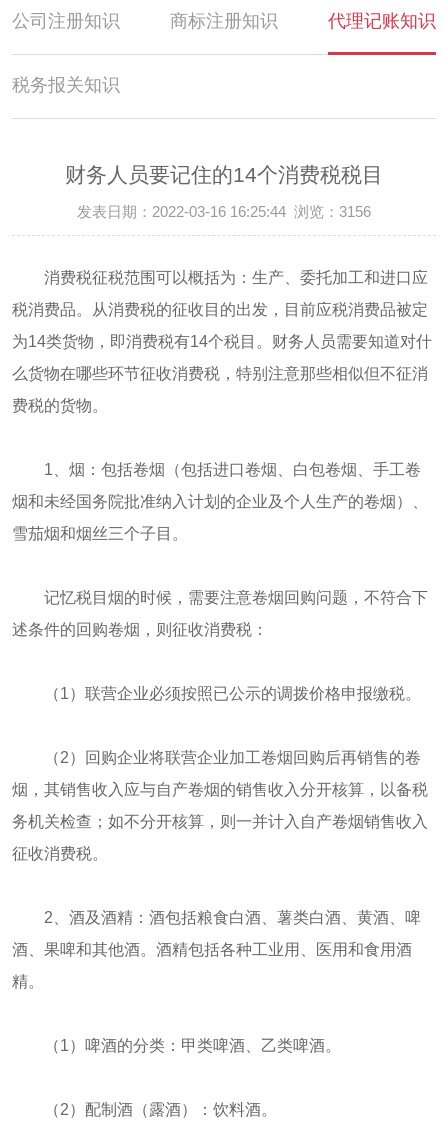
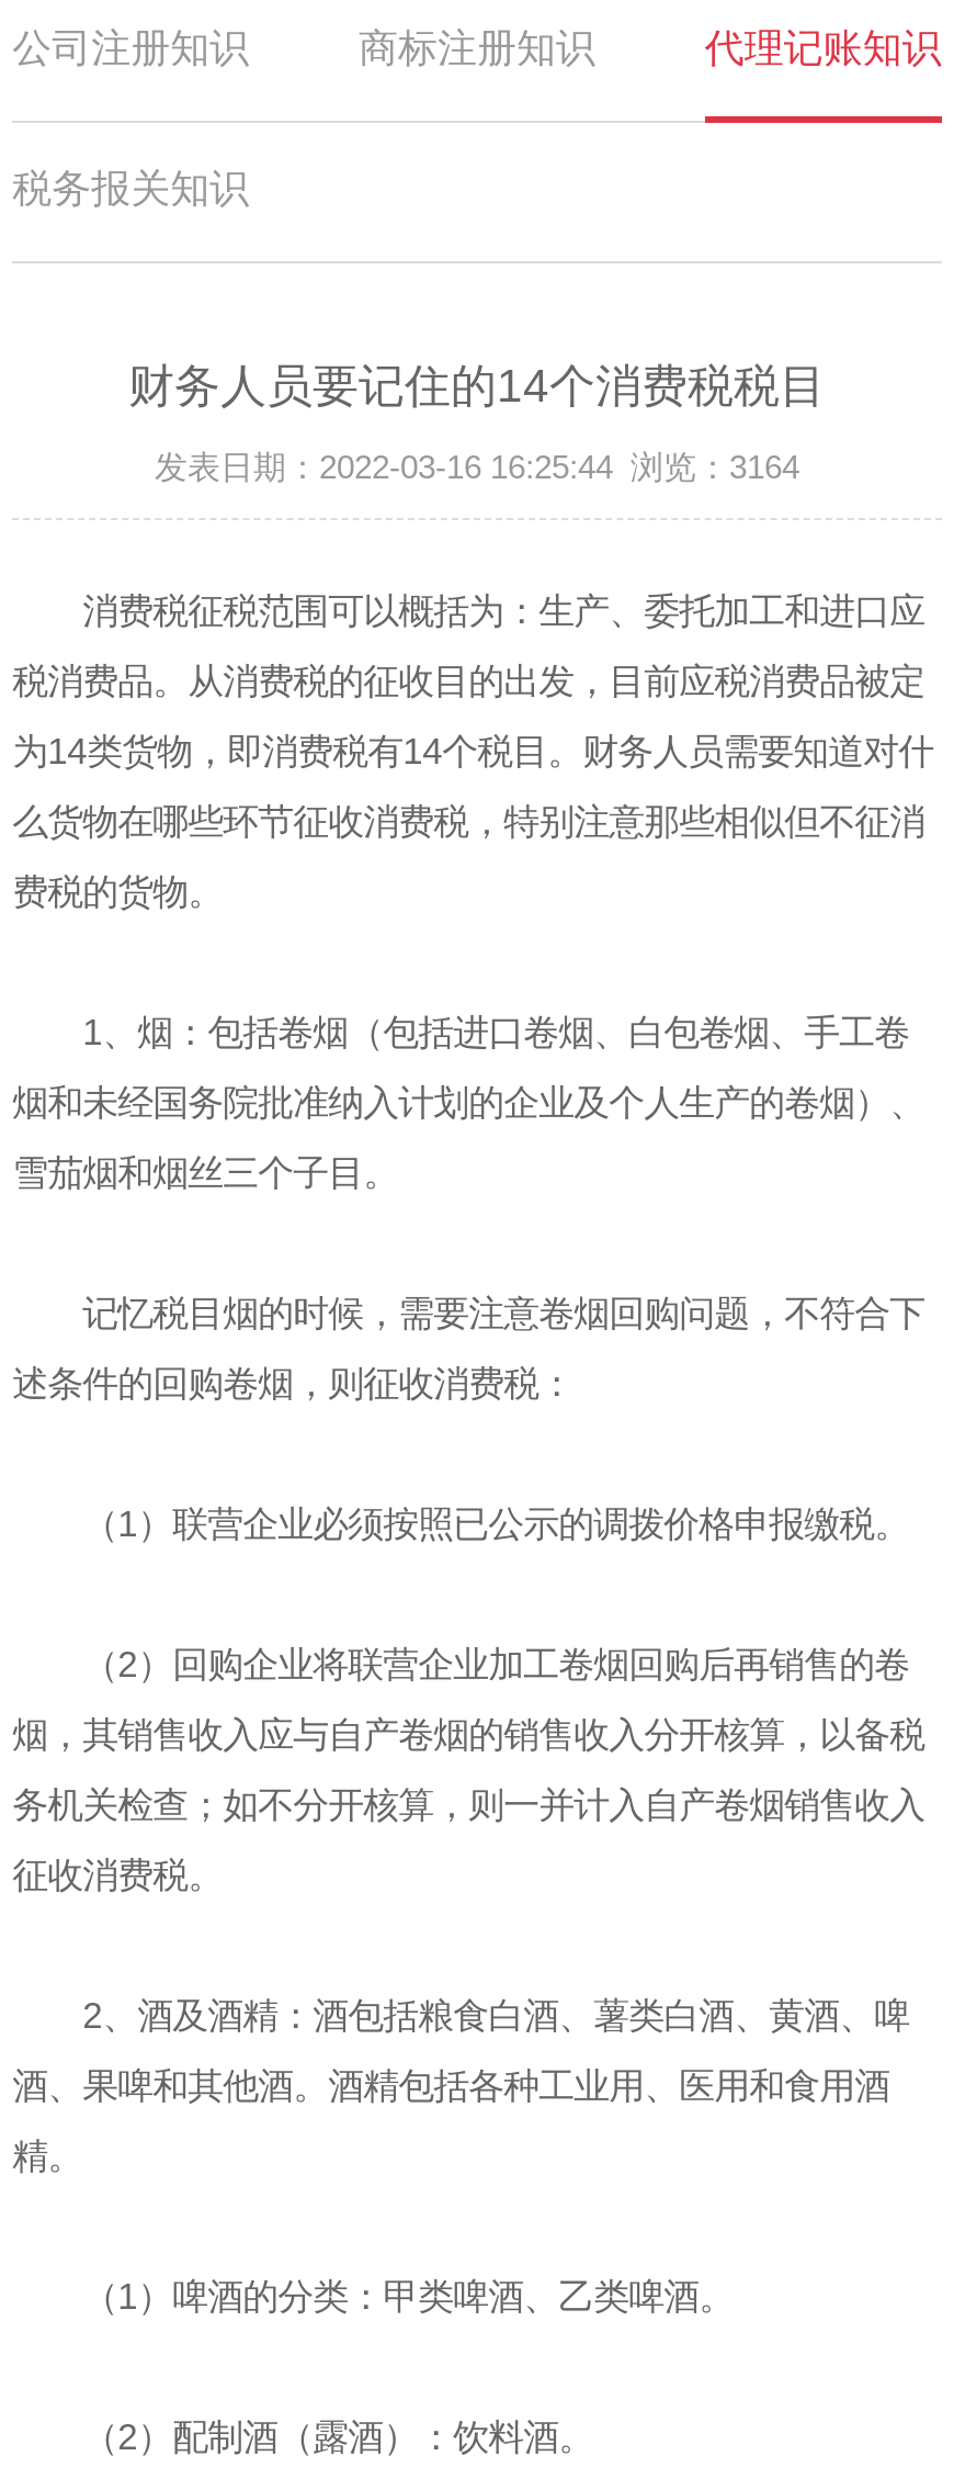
[77,203,371,220] 发表日期：2022-03-16 16:25:44 浏览：3156 -> [155,448,799,485] 发表日期：2022-03-16 16:25:44 浏览：3164

